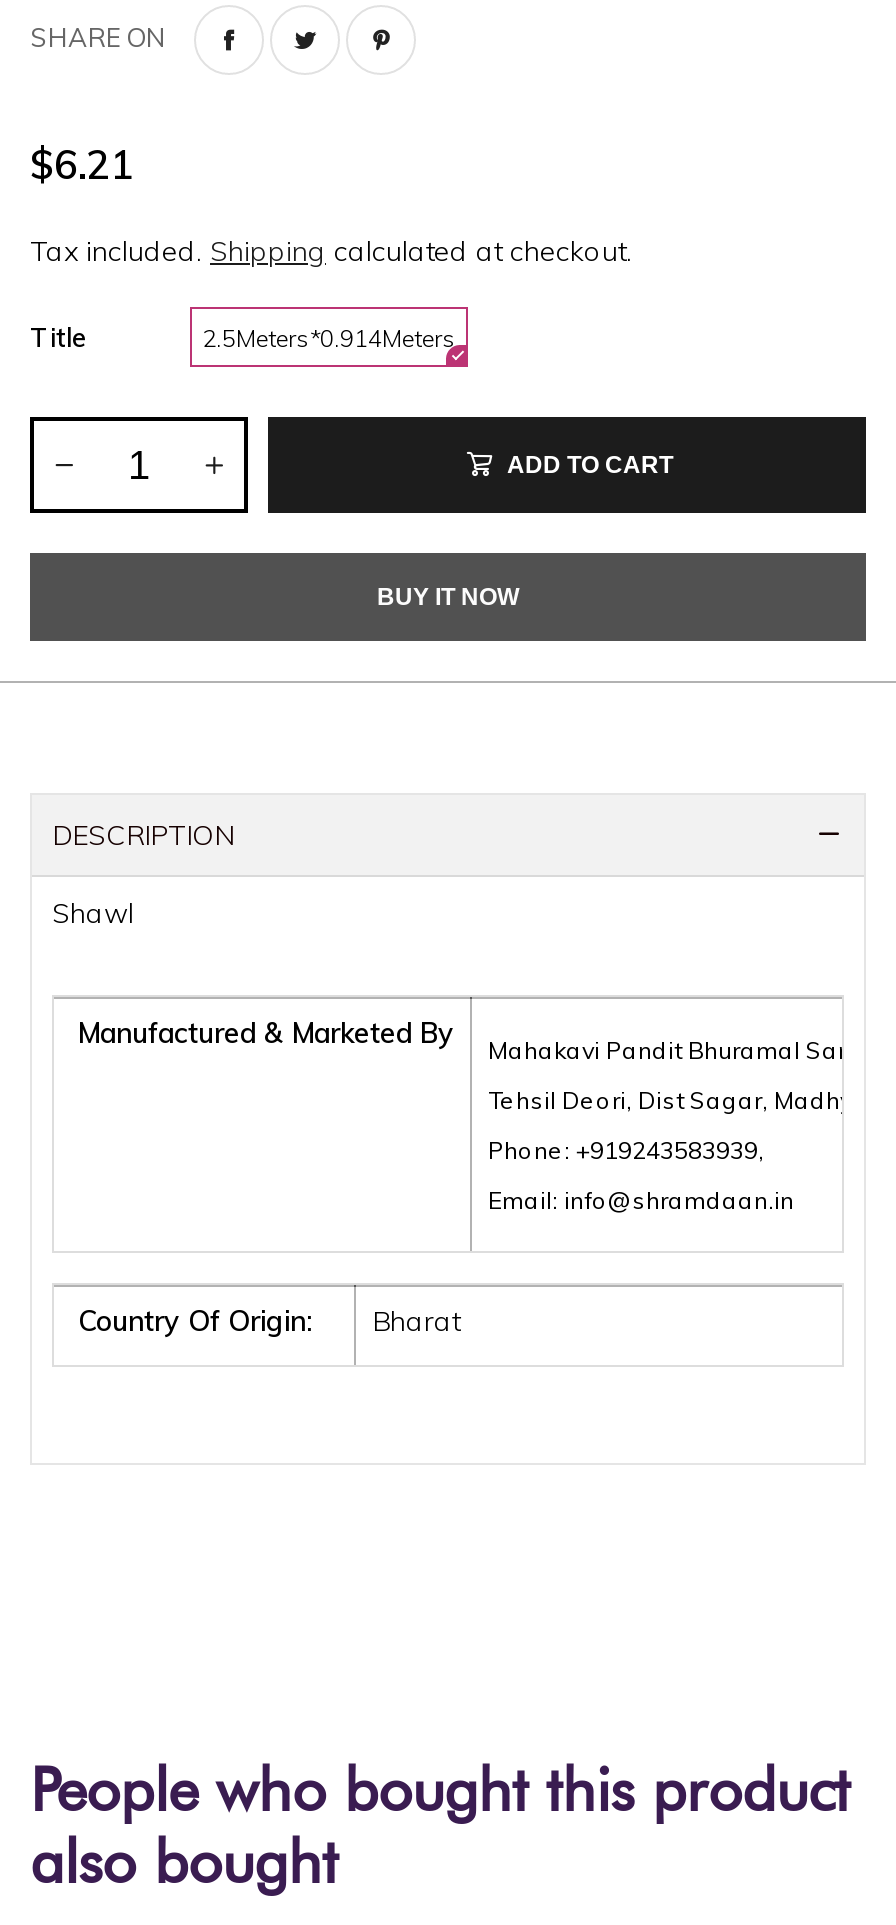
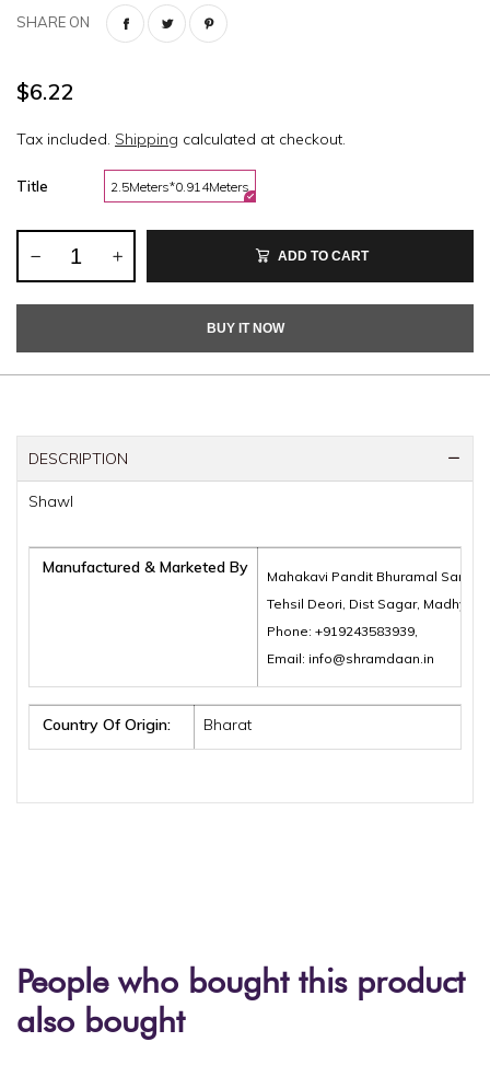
[30,139,134,189] $6.21 -> [16,78,73,105] $6.22

